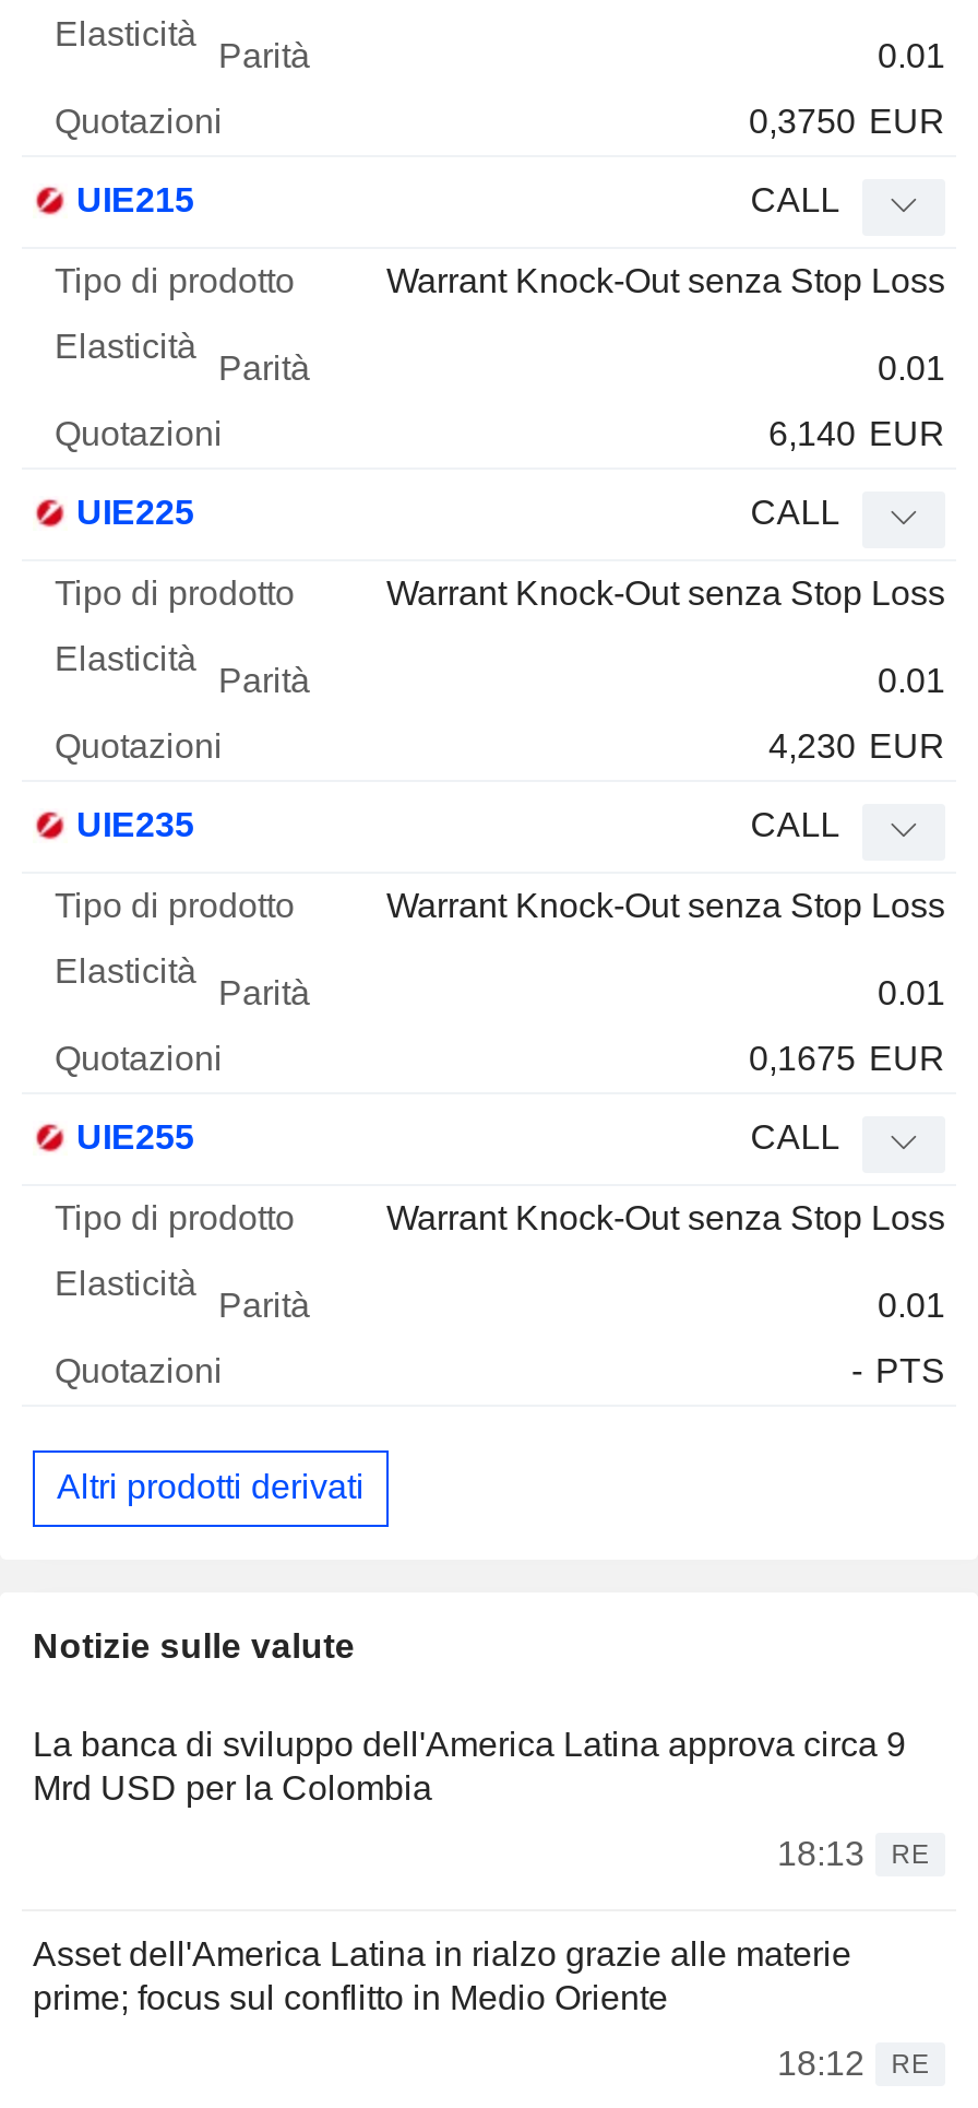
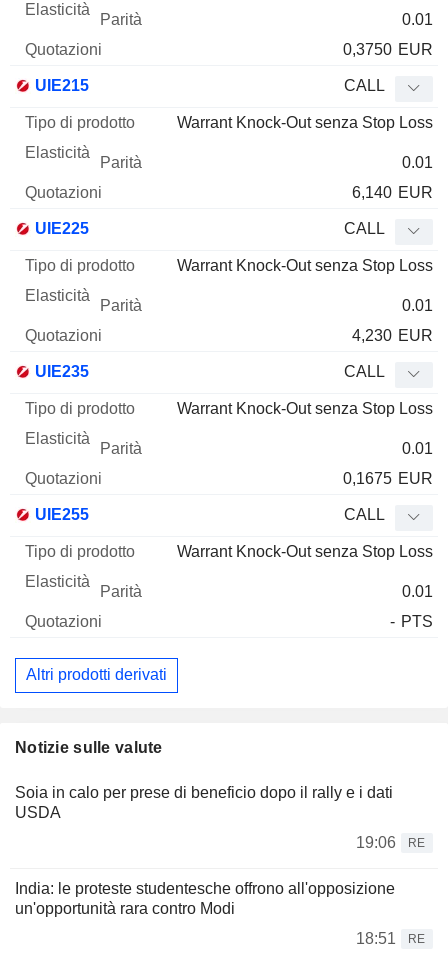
[33,1725,906,1806] La banca di sviluppo dell'America Latina approva circa 9 | Mrd USD per la Colombia -> [15,784,393,821] Soia in calo per prese di beneficio dopo il rally e i dati | USDA
[777,1835,929,1872] 18:13 RE -> [356,834,426,851] 19:06 RE
[33,1935,851,2016] Asset dell'America Latina in rialzo grazie alle materie | prime; focus sul conflitto in Medio Oriente -> [15,880,395,917] India: le proteste studentesche offrono all'opposizione | un'opportunità rara contro Modi
[777,2044,929,2081] 18:12 RE -> [356,930,426,947] 18:51 RE

